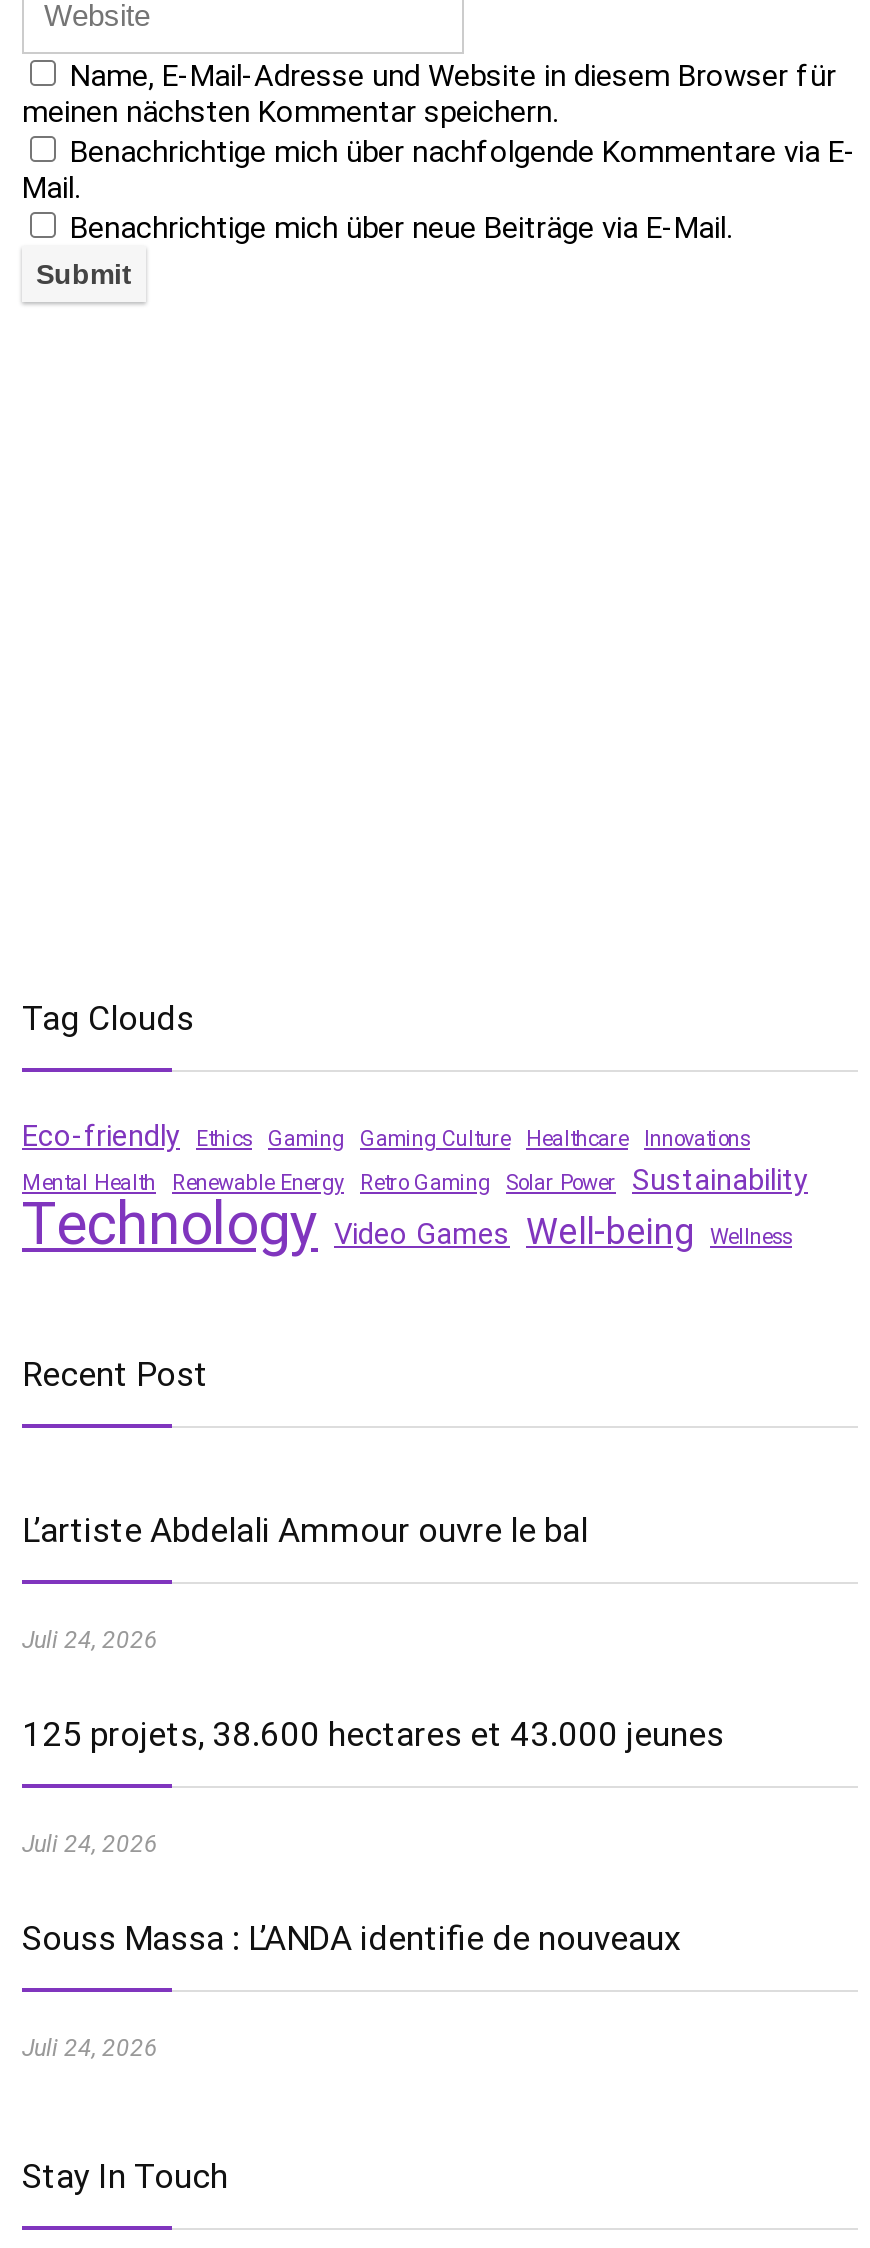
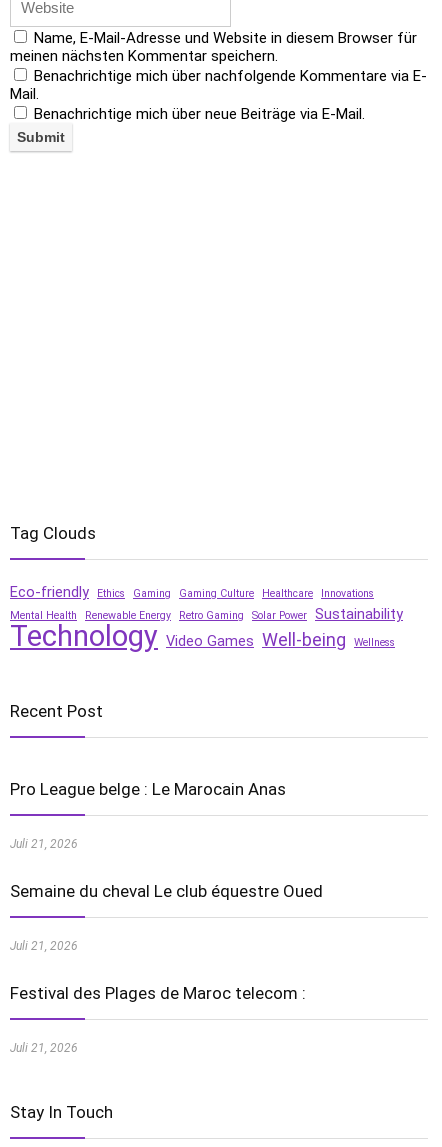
[22,1510,588,1550] L’artiste Abdelali Ammour ouvre le bal -> [10,779,286,799] Pro League belge : Le Marocain Anas
[22,1626,158,1654] Juli 24, 2026 -> [10,837,78,851] Juli 21, 2026
[22,1714,724,1754] 125 projets, 38.600 hectares et 43.000 jeunes -> [10,881,323,901] Semaine du cheval Le club équestre Oued
[22,1830,158,1858] Juli 24, 2026 -> [10,939,78,953] Juli 21, 2026
[22,1918,680,1958] Souss Massa : L’ANDA identifie de nouveaux -> [10,983,306,1003] Festival des Plages de Maroc telecom :
[22,2034,158,2062] Juli 24, 2026 -> [10,1041,78,1055] Juli 21, 2026

